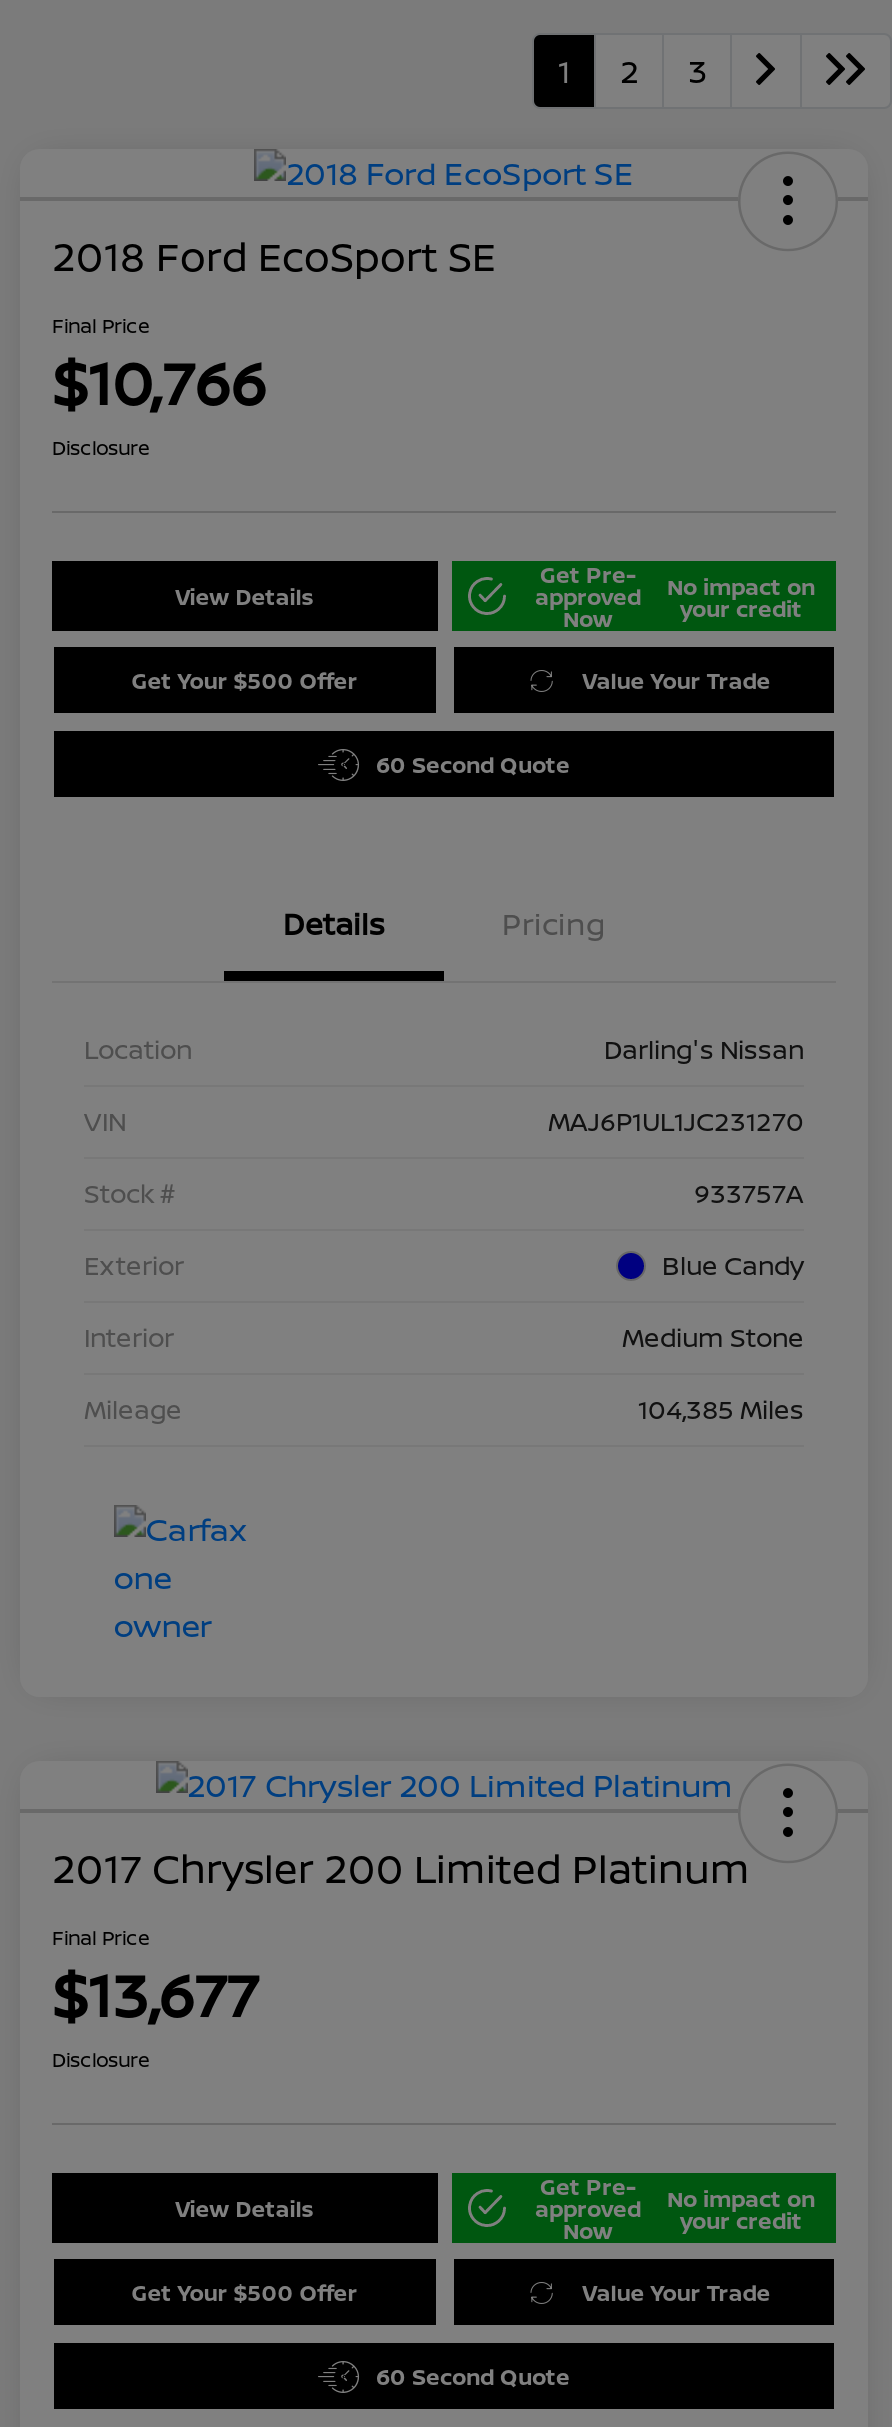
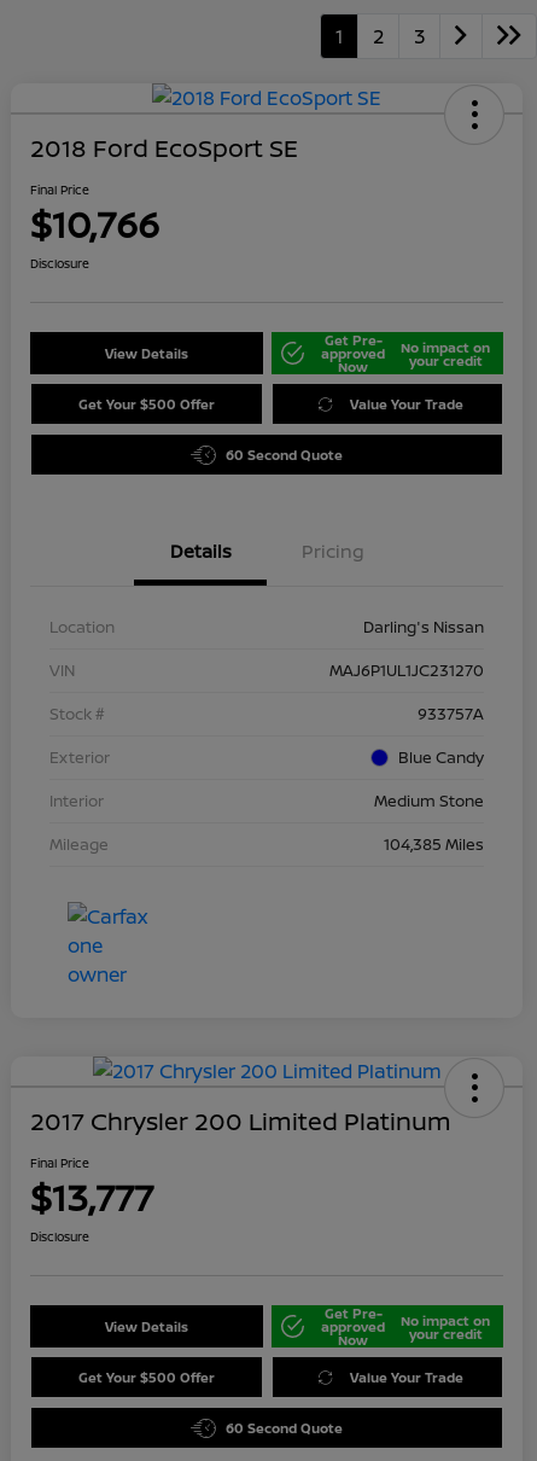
[52,1953,258,2035] $13,677 -> [30,1173,153,1222] $13,777

